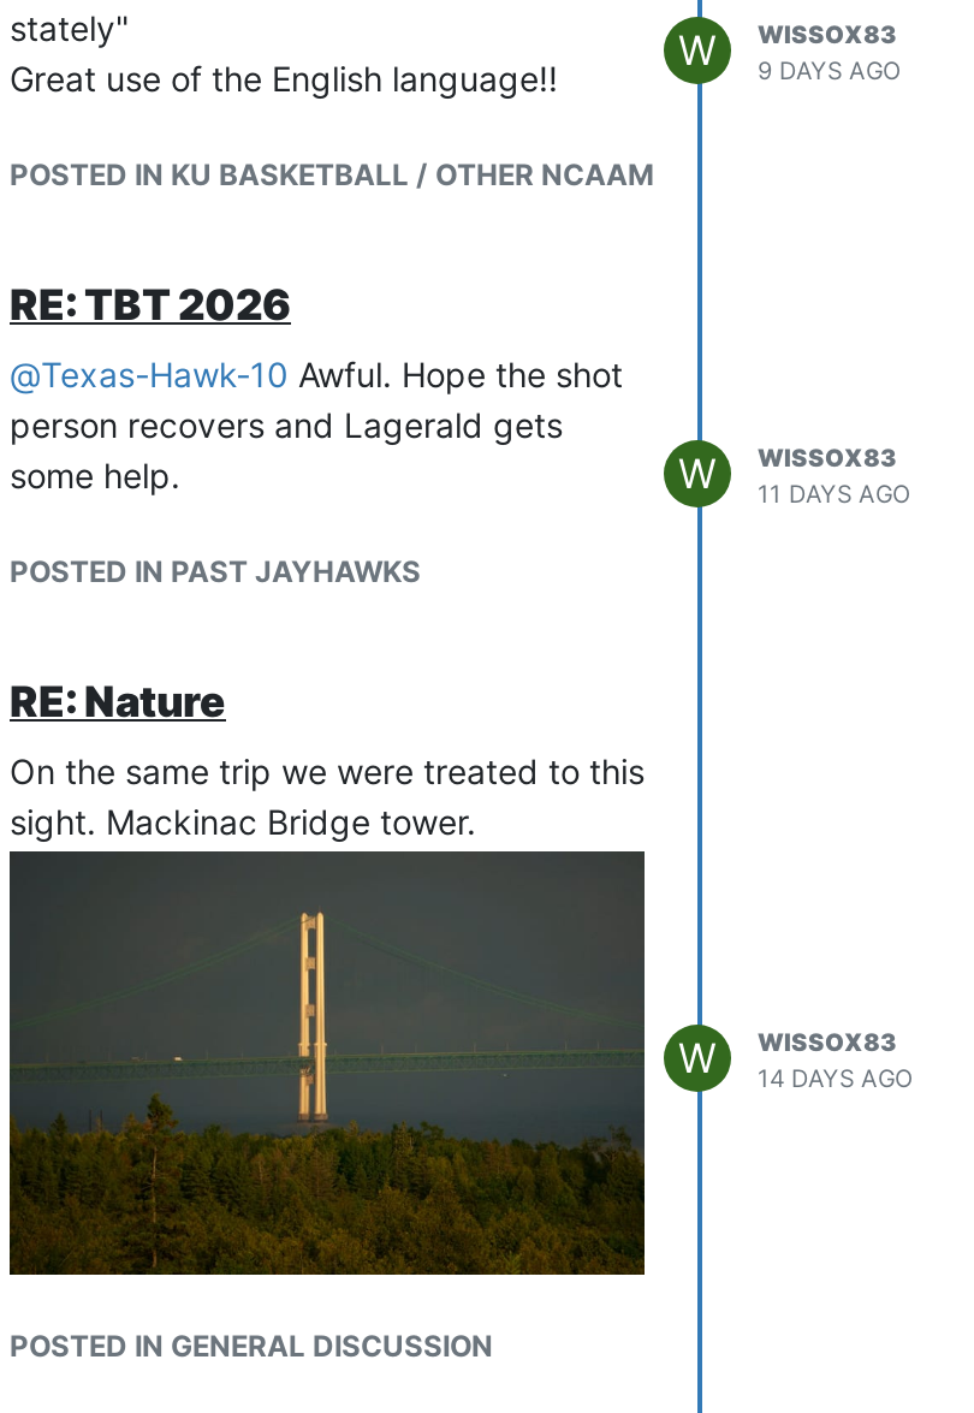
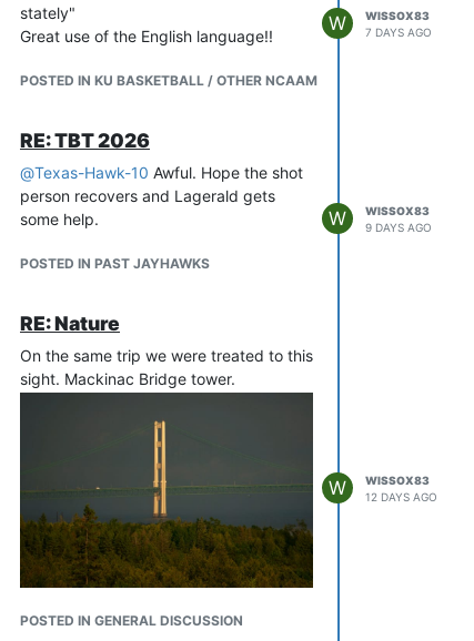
[678,20,902,85] W 9 DAYS AGO WISSOX83 -> [329,9,432,39] W 7 DAYS AGO WISSOX83
[678,442,911,507] W 11 DAYS AGO WISSOX83 -> [329,204,432,234] W 9 DAYS AGO WISSOX83
[678,1027,914,1092] W 14 DAYS AGO WISSOX83 -> [329,474,437,504] W 12 DAYS AGO WISSOX83

